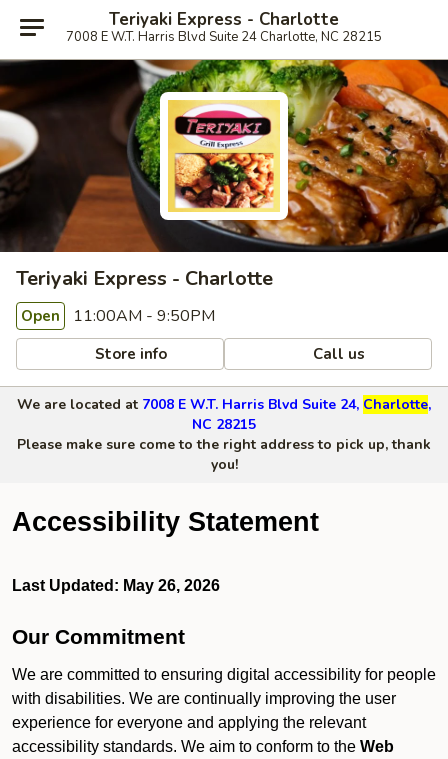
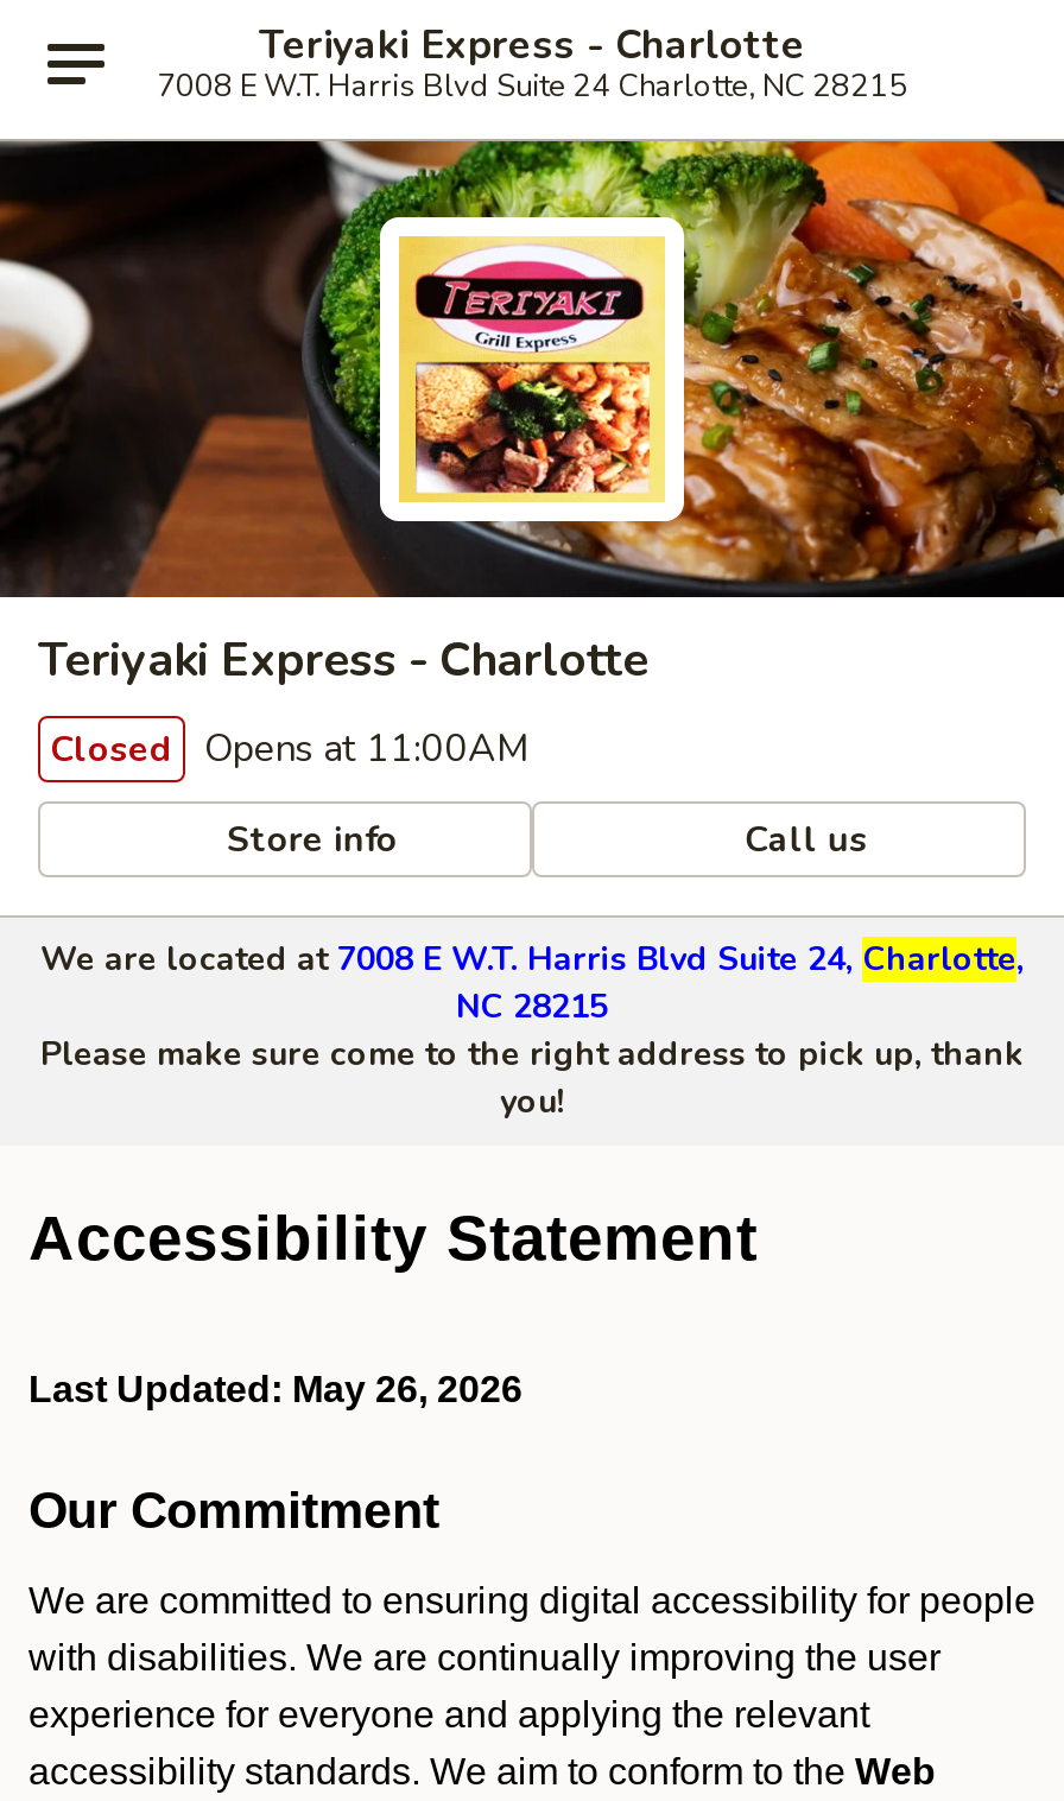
[21,305,215,327] Open 11:00AM - 9:50PM -> [50,723,530,775] Closed Opens at 11:00AM

